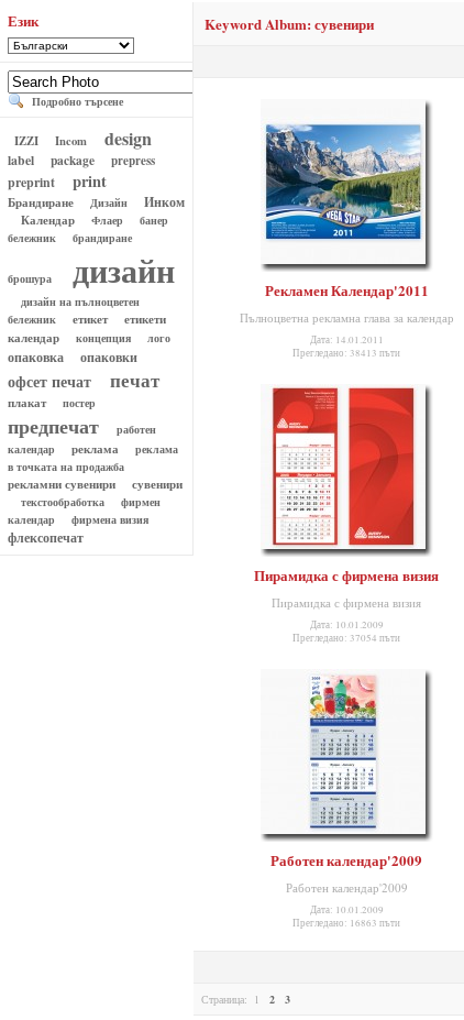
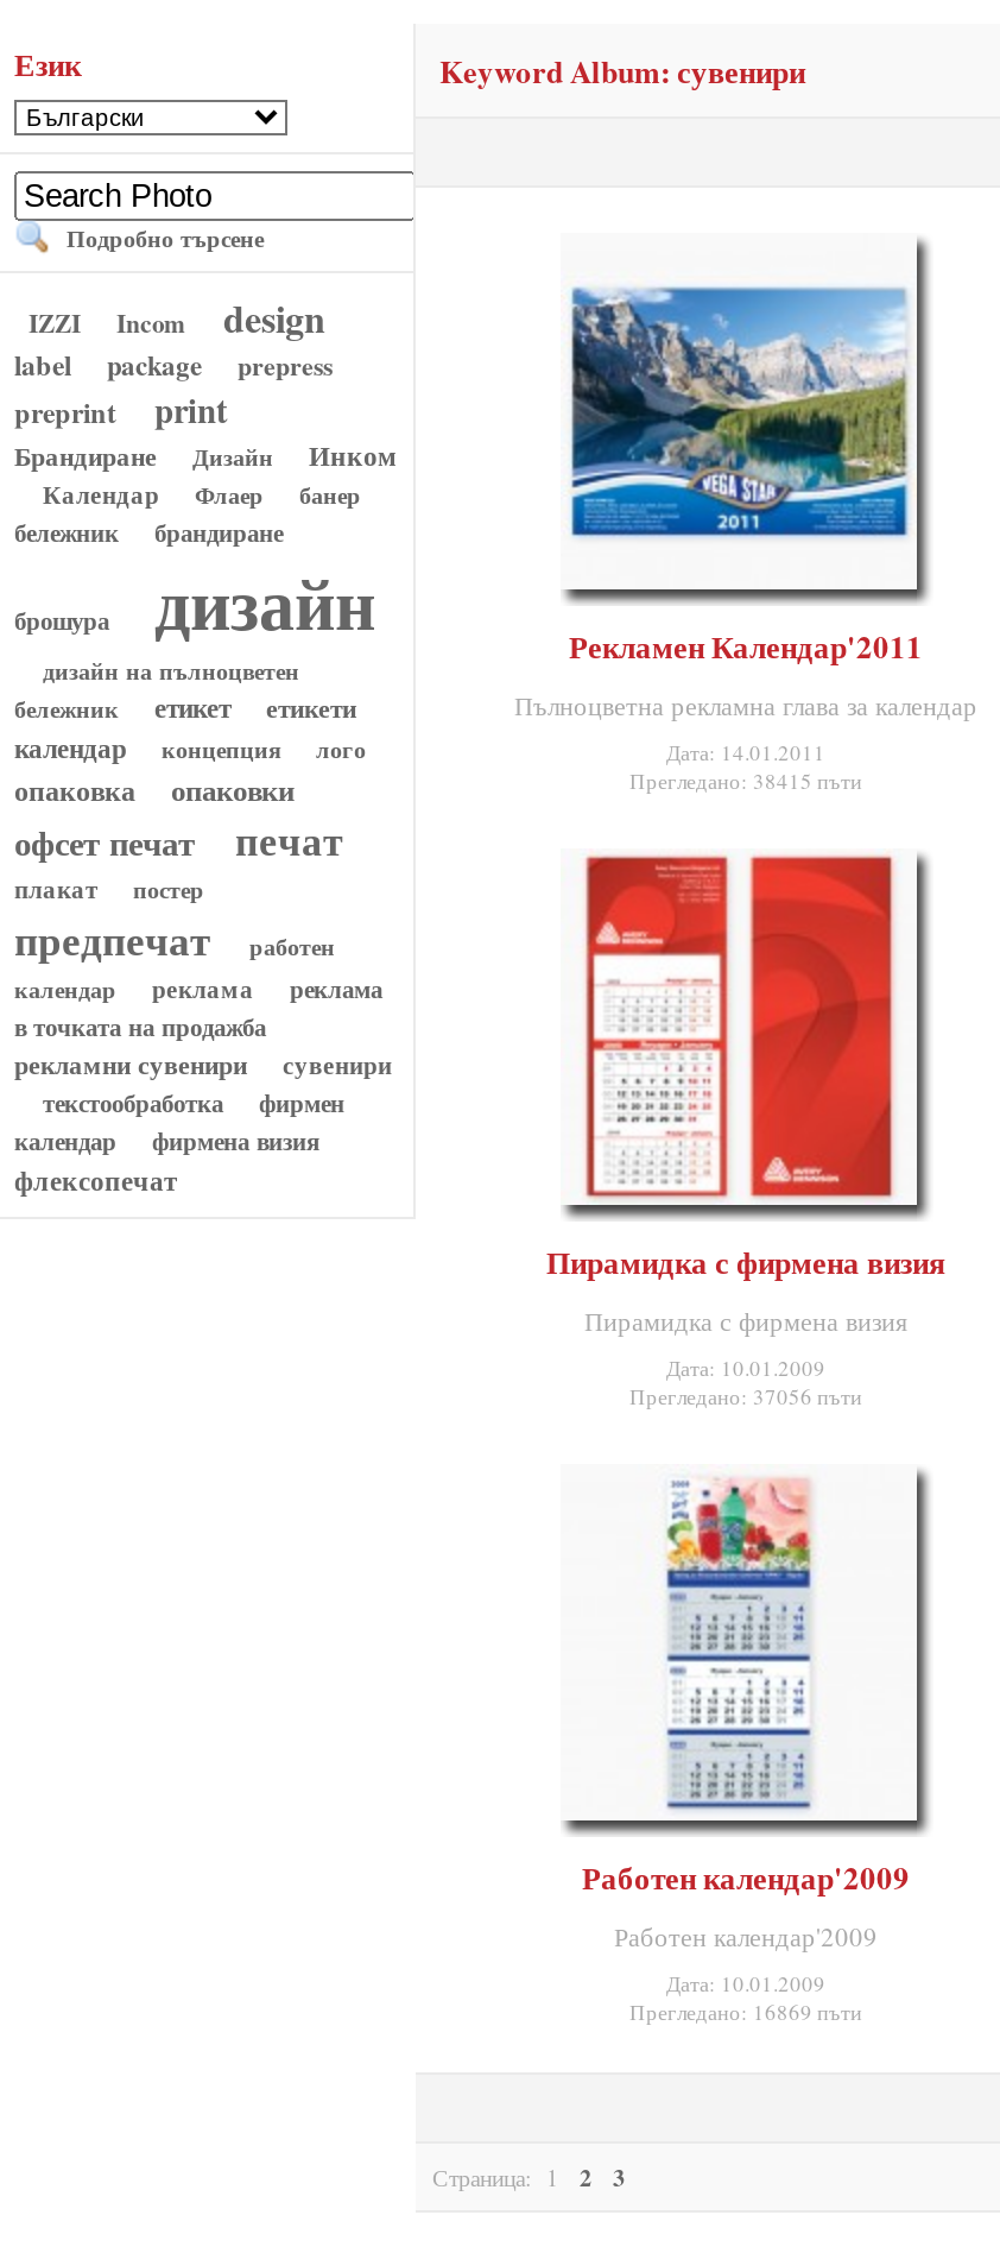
[292,346,400,360] Прегледано: 38413 пъти -> [629,767,862,796] Прегледано: 38415 пъти
[292,631,400,645] Прегледано: 37054 пъти -> [629,1383,862,1411] Прегледано: 37056 пъти
[292,916,400,930] Прегледано: 16863 пъти -> [629,1998,862,2027] Прегледано: 16869 пъти

